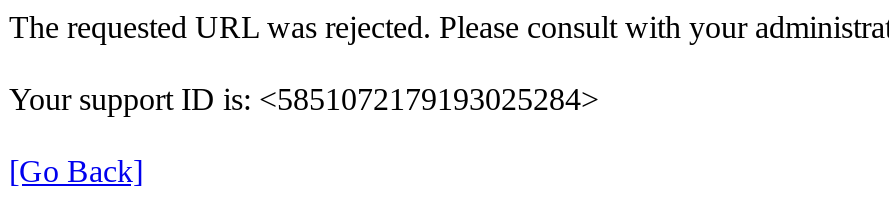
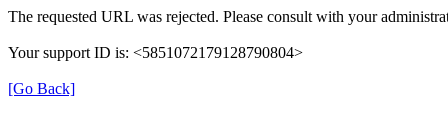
[9,82,599,116] Your support ID is: <5851072179193025284> -> [8,44,303,61] Your support ID is: <5851072179128790804>

